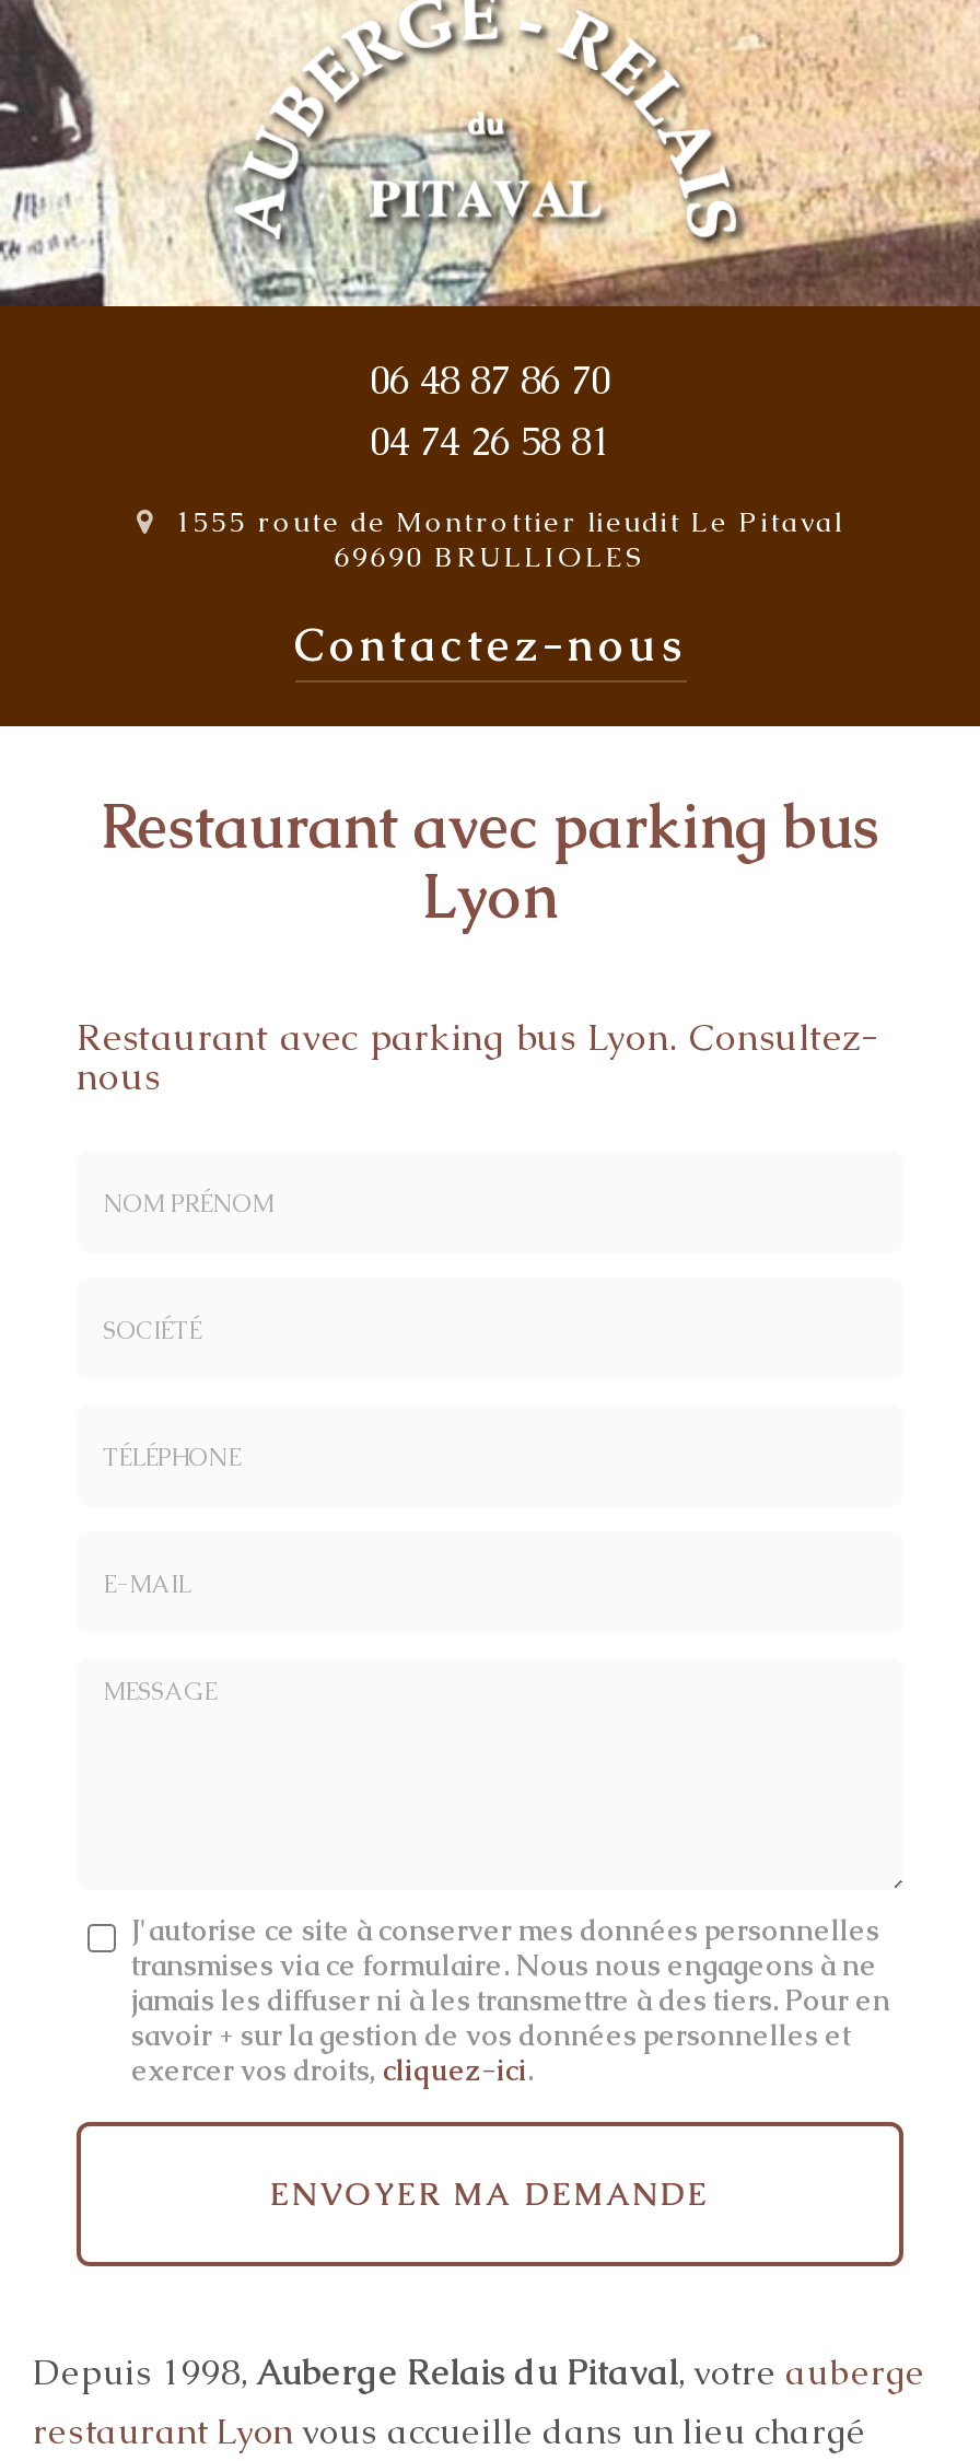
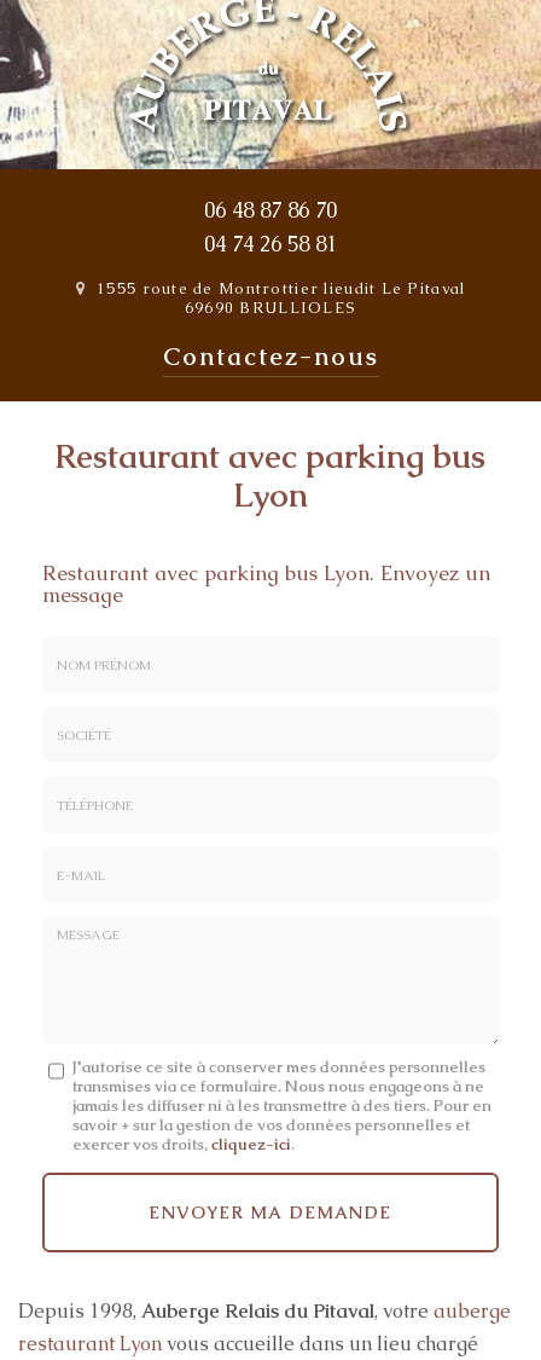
[77,1013,879,1100] Restaurant avec parking bus Lyon. Consultez- | nous -> [42,560,490,608] Restaurant avec parking bus Lyon. Envoyez un | message

